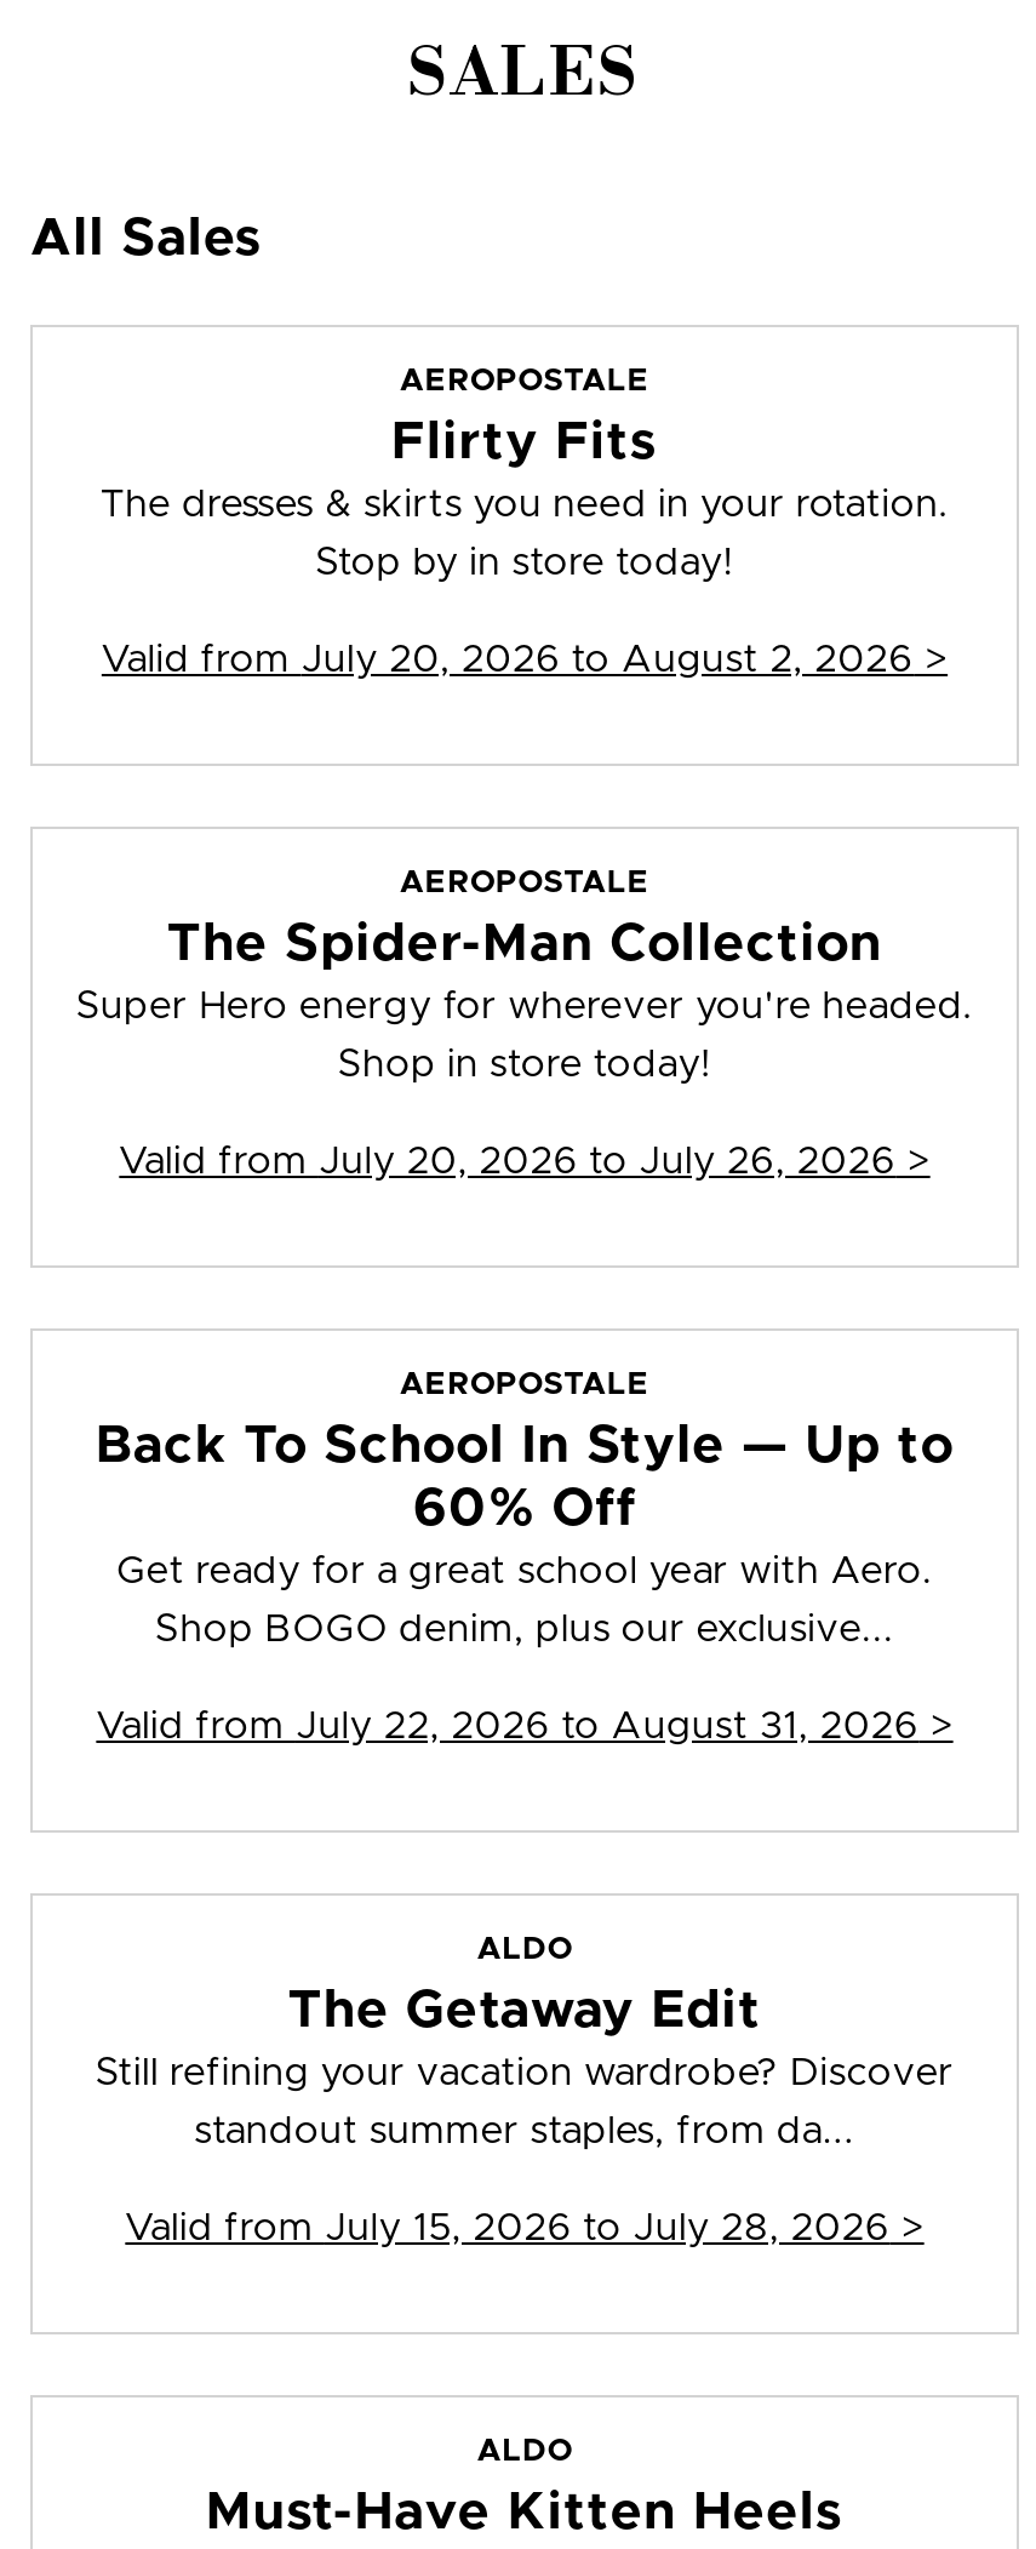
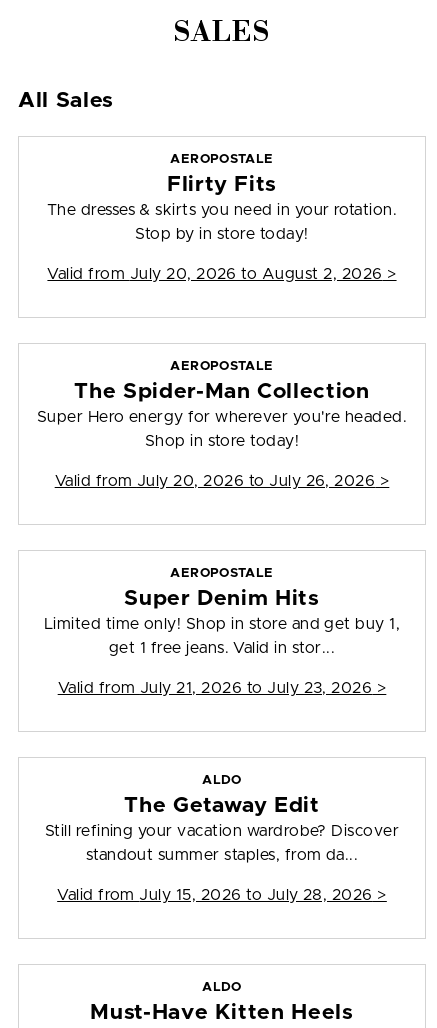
[95,1421,954,1591] Back To School In Style — Up to | 60% Off | Get ready for a great school year with Aero. -> [44,588,400,632] Super Denim Hits | Limited time only! Shop in store and get buy 1,
[155,1610,894,1649] Shop BOGO denim, plus our exclusive... -> [109,640,335,656] get 1 free jeans. Valid in stor...
[96,1707,953,1746] Valid from July 22, 2026 to August 31, 2026 > -> [58,680,386,696] Valid from July 21, 2026 to July 23, 2026 >

